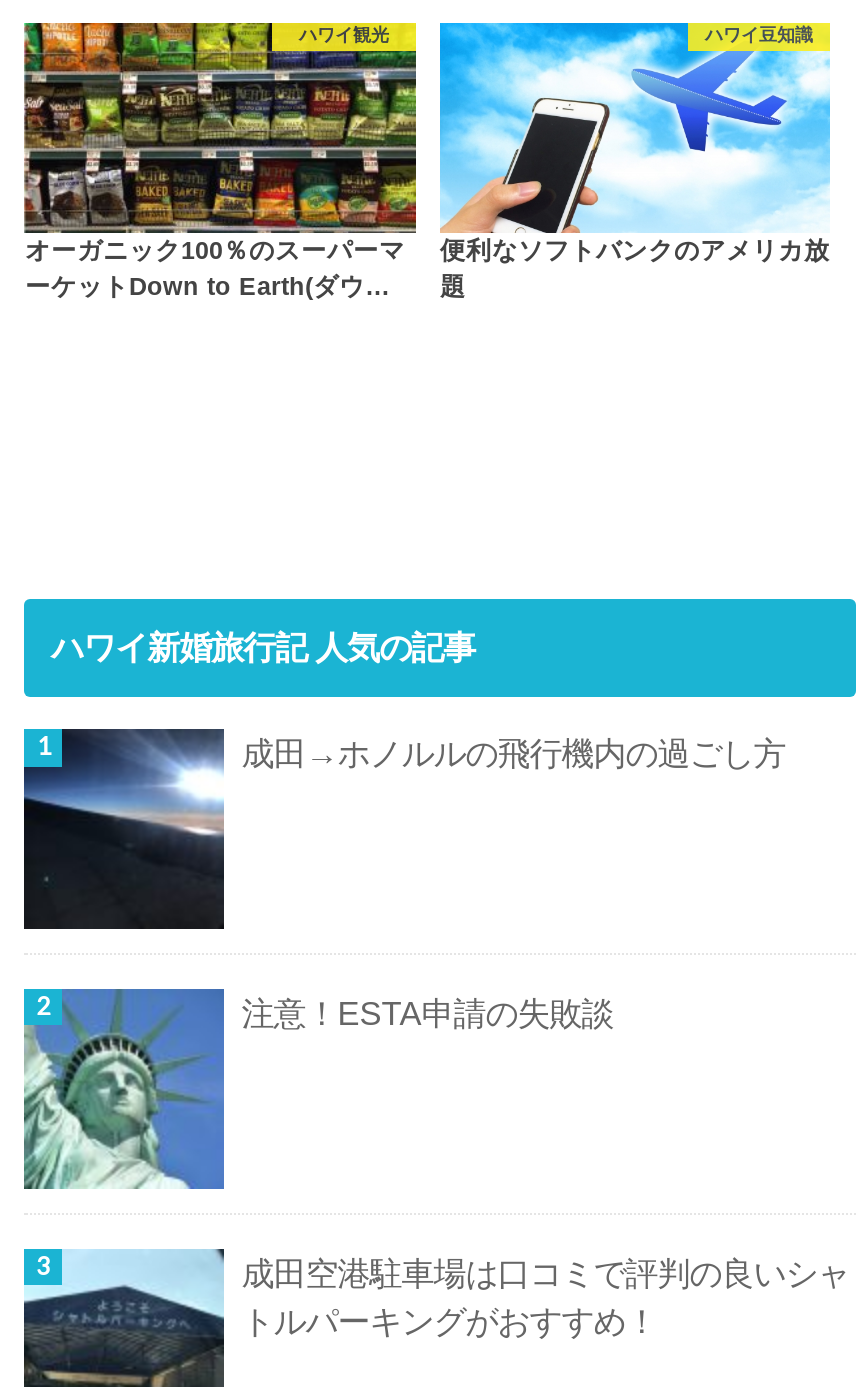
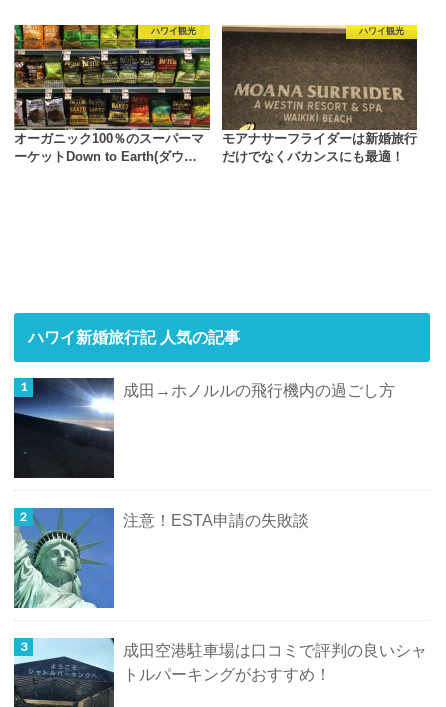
[438,21,832,221] [image] | ハワイ豆知識 -> [221,24,418,124] [image] | ハワイ観光
[440,236,830,300] 便利なソフトバンクのアメリカ放 | 題 -> [222,132,417,164] モアナサーフライダーは新婚旅行 | だけでなくバカンスにも最適！

